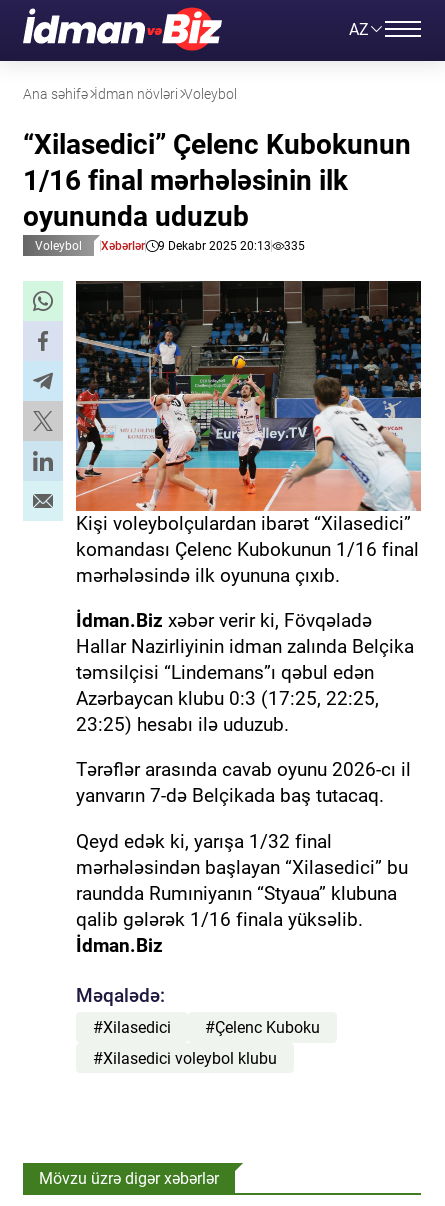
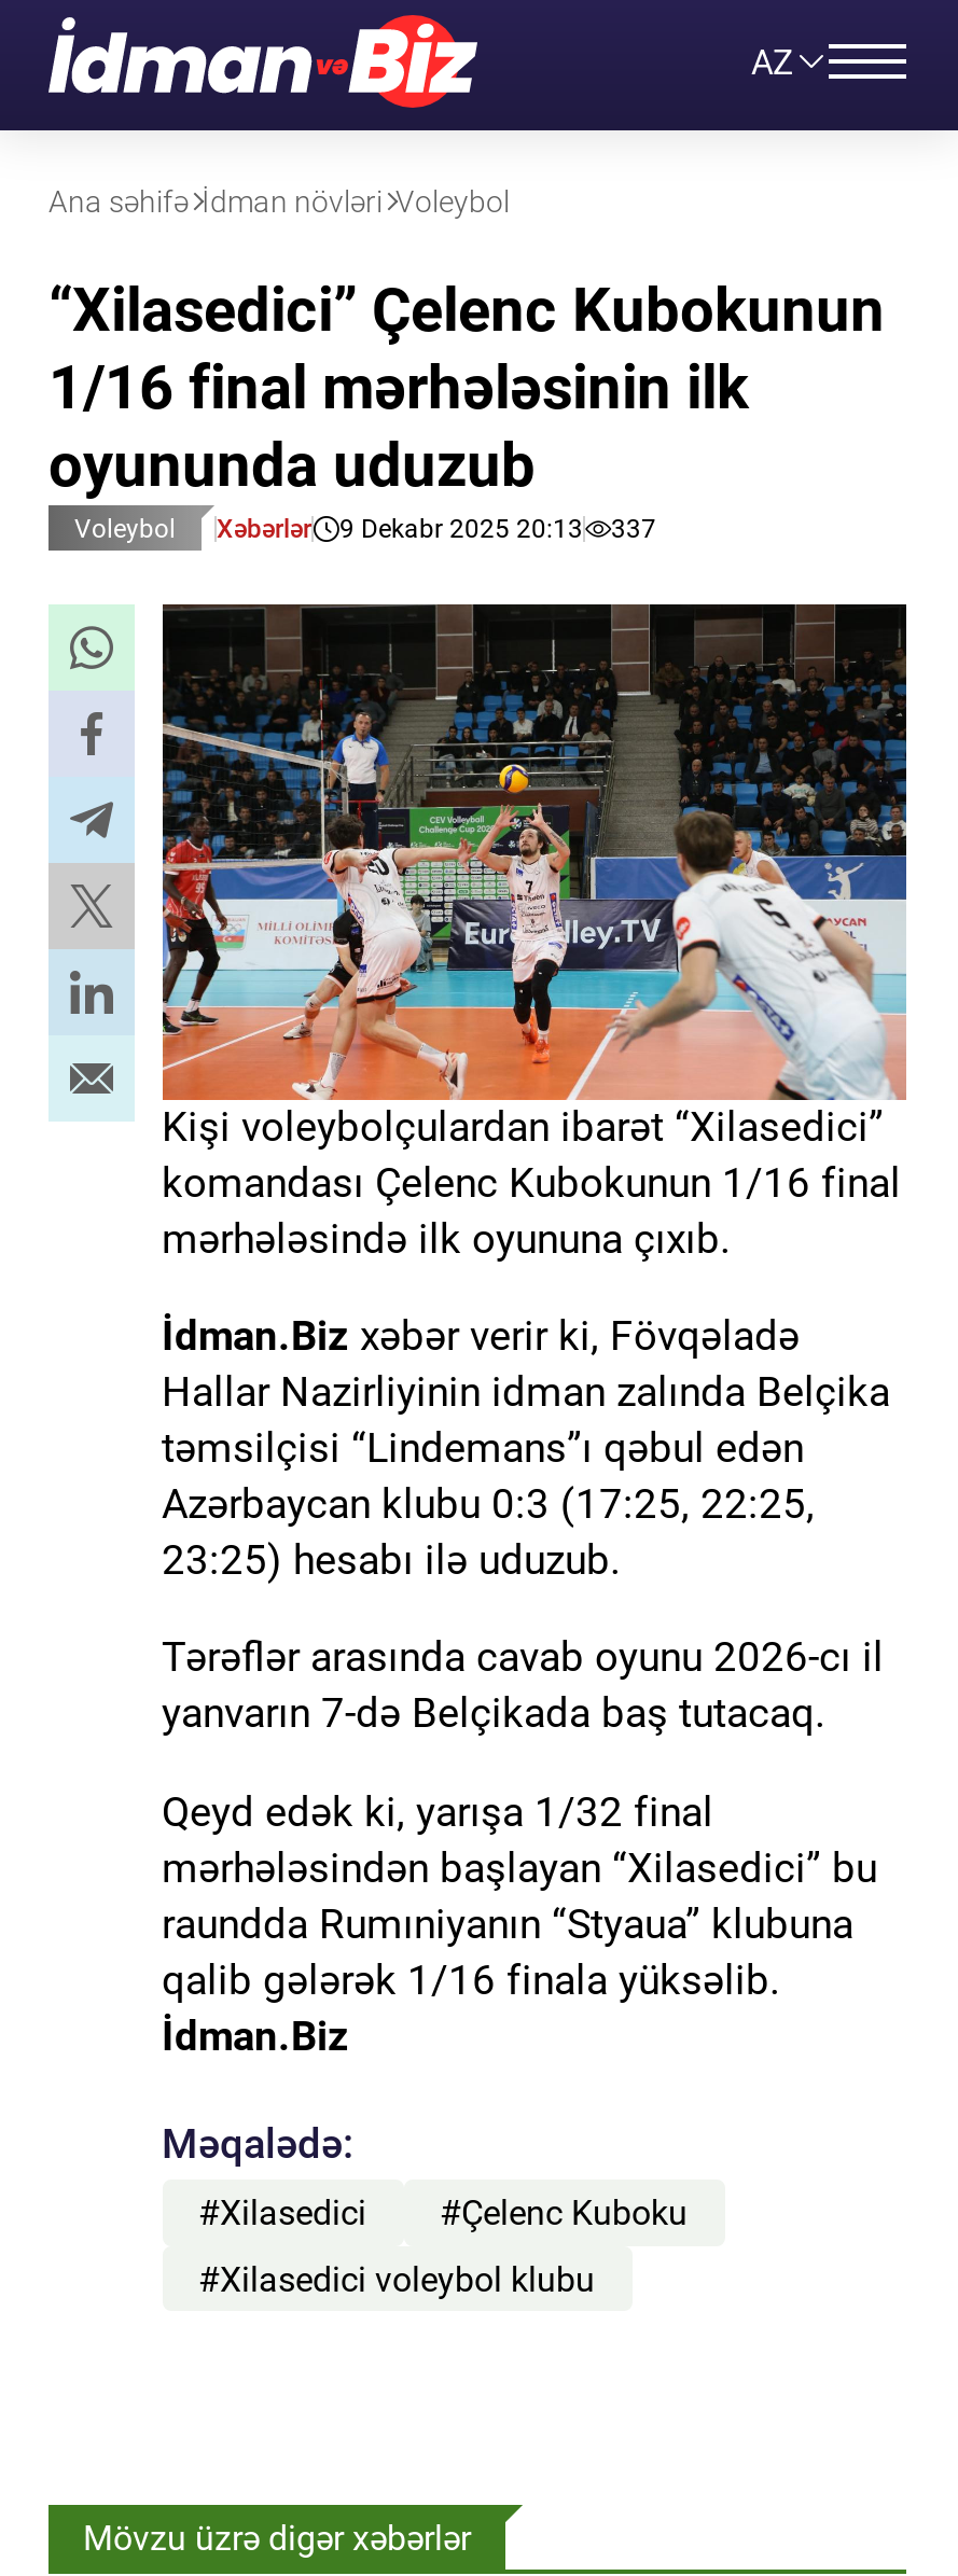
[35,239,305,253] Voleybol Xəbərlər 9 Dekabr 2025 20:13 335 -> [74,513,656,543] Voleybol Xəbərlər 9 Dekabr 2025 20:13 337

